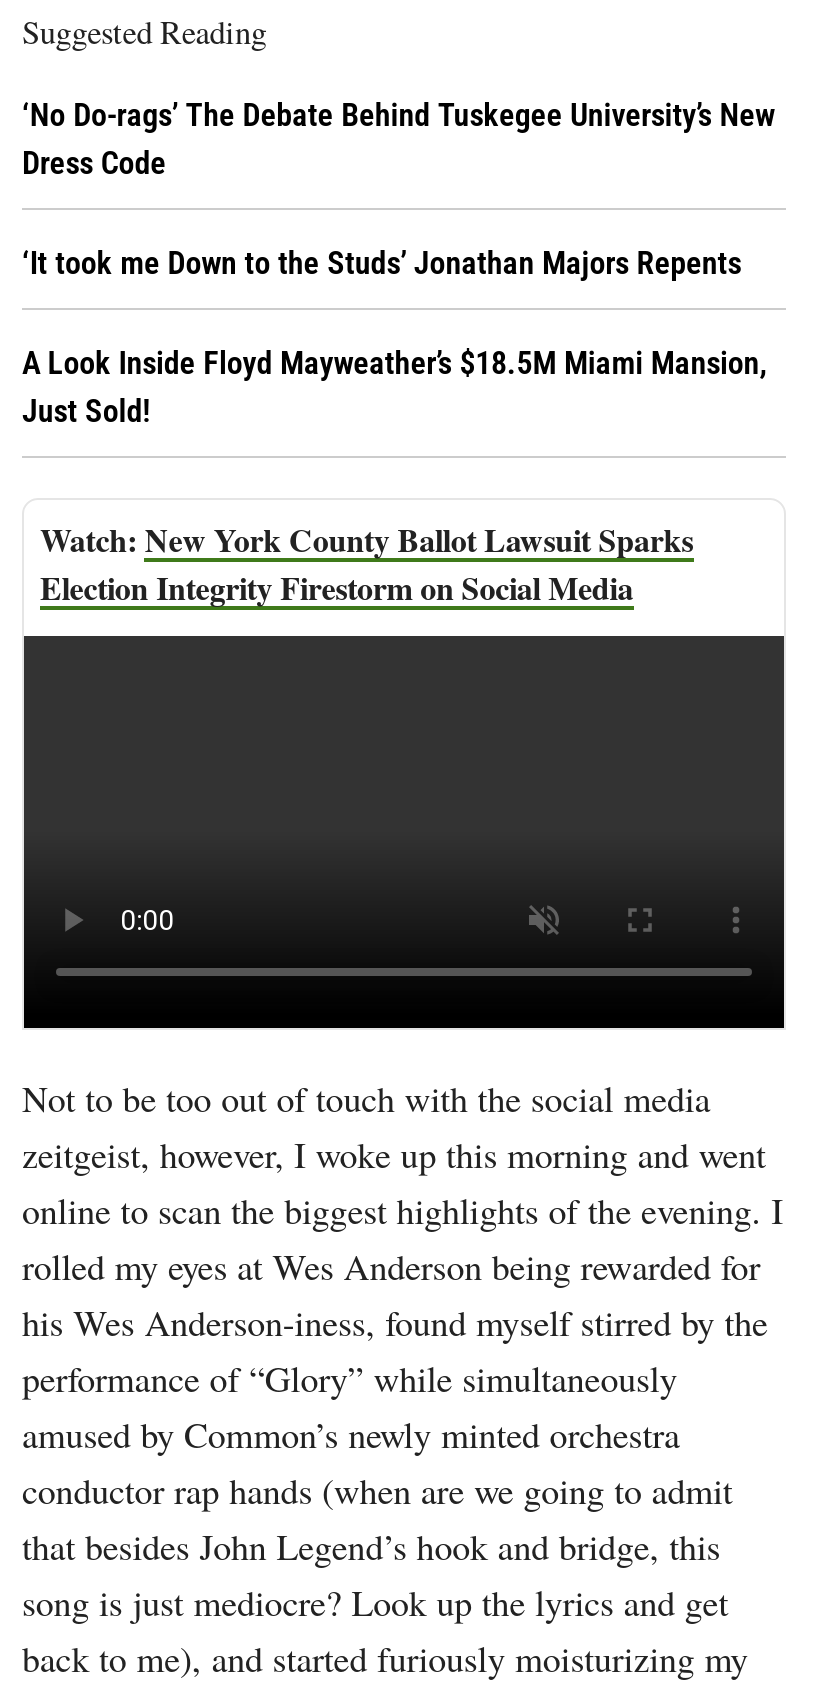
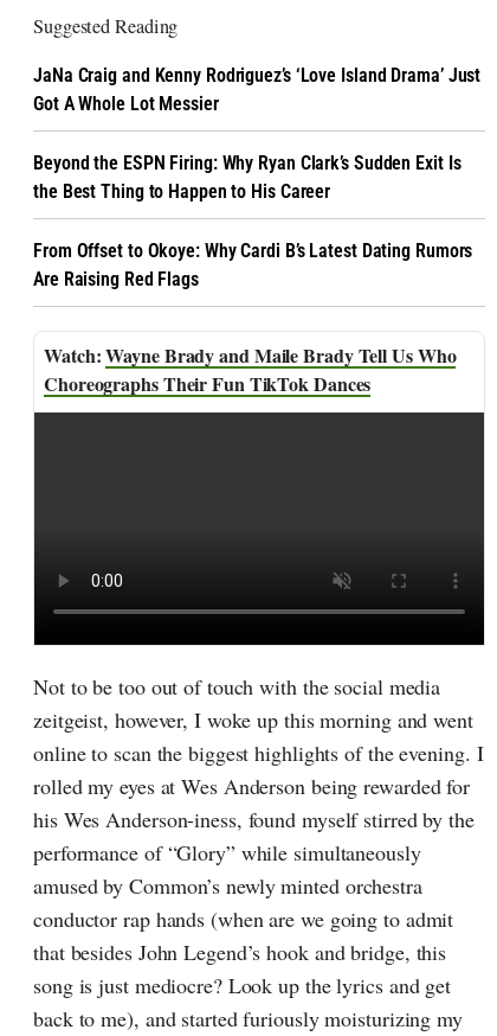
[22,96,775,182] ‘No Do-rags’ The Debate Behind Tuskegee University’s New | Dress Code -> [33,64,481,115] JaNa Craig and Kenny Rodriguez’s ‘Love Island Drama’ Just | Got A Whole Lot Messier
[22,244,741,282] ‘It took me Down to the Studs’ Jonathan Majors Repents -> [33,152,461,203] Beyond the ESPN Firing: Why Ryan Clark’s Sudden Exit Is | the Best Thing to Happen to His Career
[22,344,767,430] A Look Inside Floyd Mayweather’s $18.5M Miami Mansion, | Just Sold! -> [33,240,473,291] From Offset to Okoye: Why Cardi B’s Latest Dating Rumors | Are Raising Red Flags
[40,516,693,610] New York County Ballot Lawsuit Sparks | Election Integrity Firestorm on Social Media -> [44,342,456,397] Wayne Brady and Maile Brady Tell Us Who | Choreographs Their Fun TikTok Dances

